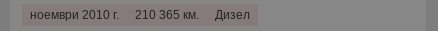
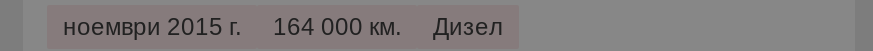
[30,8,119,22] ноември 2010 г. -> [63,13,241,41] ноември 2015 г.
[135,8,199,22] 210 365 км. -> [273,13,401,41] 164 000 км.

